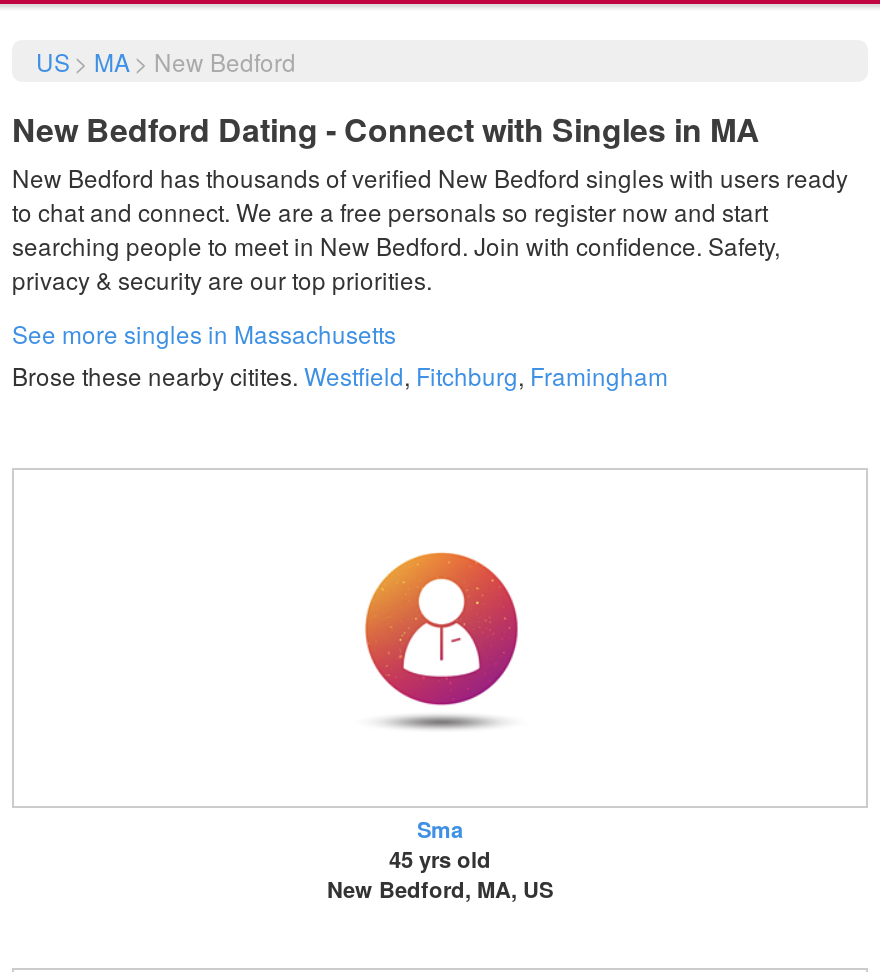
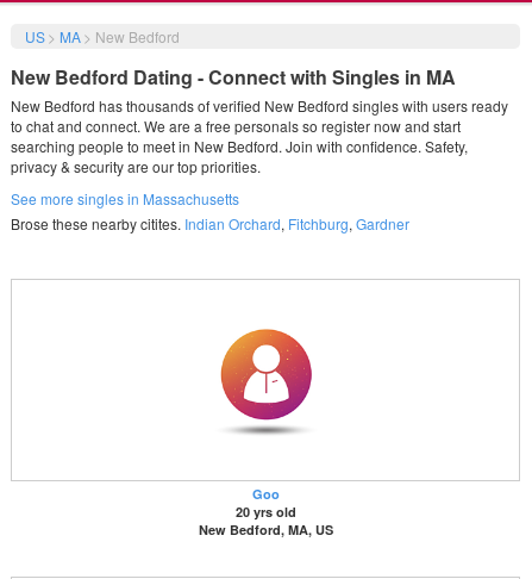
[12,358,668,392] Brose these nearby citites. Westfield, Fitchburg, Framingham -> [11,213,409,234] Brose these nearby citites. Indian Orchard, Fitchburg, Gardner
[389,814,491,874] Sma | 45 yrs old -> [235,485,296,521] Goo | 20 yrs old

